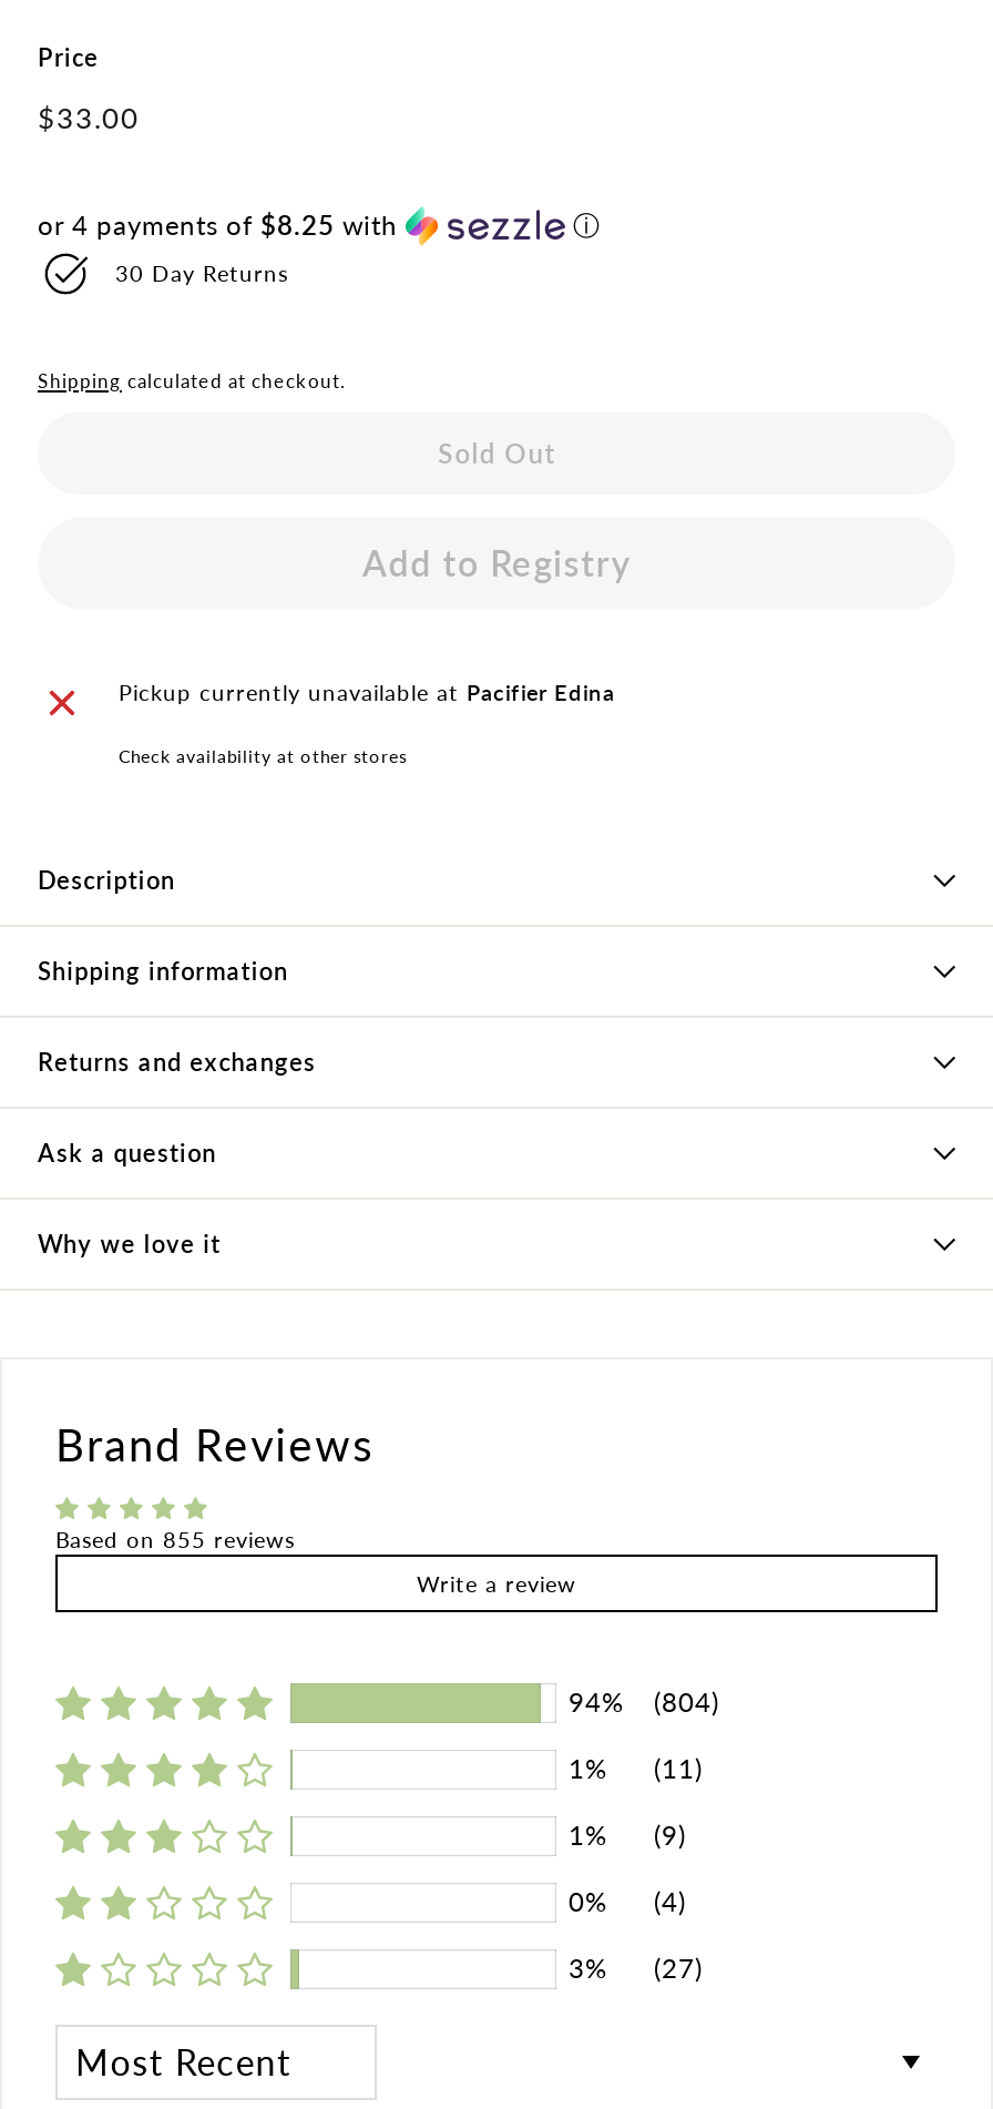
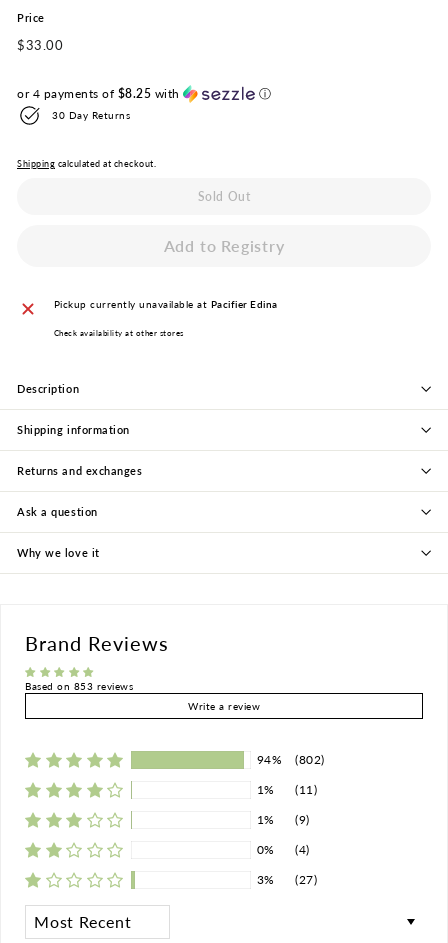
[55,1525,295,1551] Based on 855 reviews -> [25,679,133,691] Based on 853 reviews
[569,1687,719,1720] 94% (804) -> [256,752,324,767] 94% (802)

